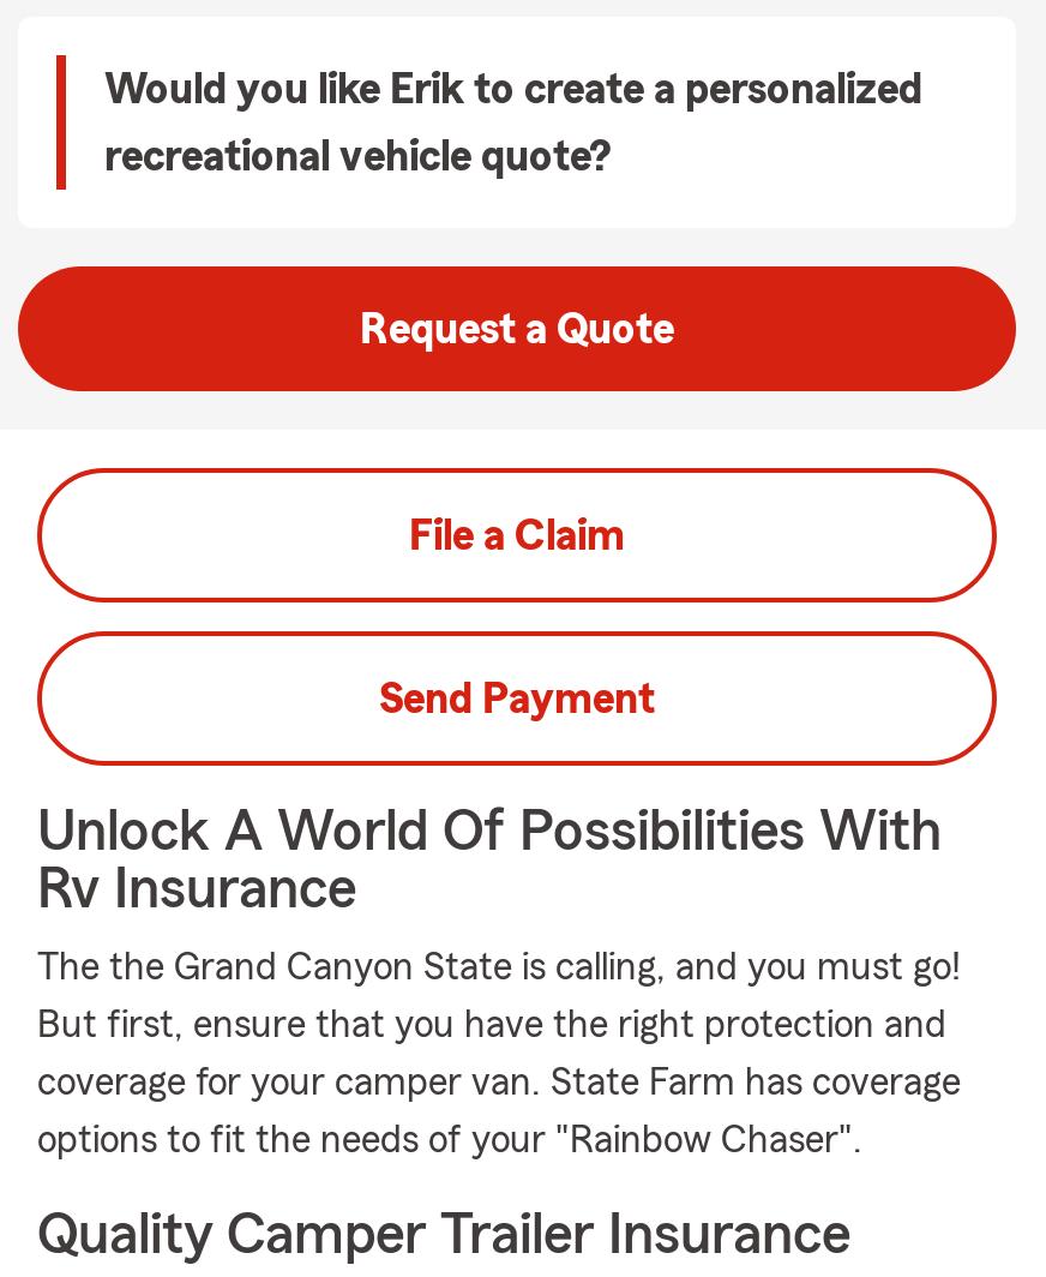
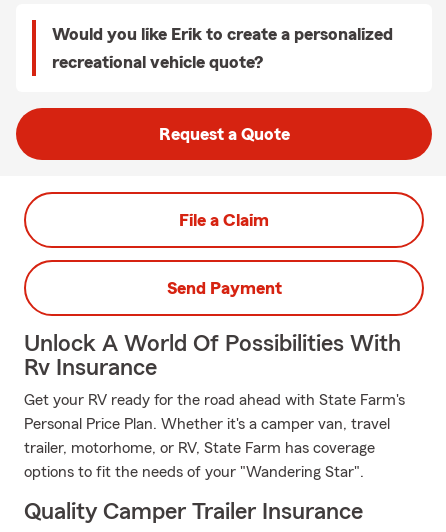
[37,948,961,987] The the Grand Canyon State is calling, and you must go! -> [24,392,405,408] Get your RV ready for the road ahead with State Farm's
[37,1006,946,1044] But first, ensure that you have the right protection and -> [24,416,390,432] Personal Price Plan. Whether it's a camper van, travel
[37,1063,961,1102] coverage for your camper van. State Farm has coverage -> [24,440,375,456] trailer, motorhome, or RV, State Farm has coverage
[37,1121,862,1159] options to fit the needs of your "Rainbow Chaser". -> [24,464,364,480] options to fit the needs of your "Wandering Star".

